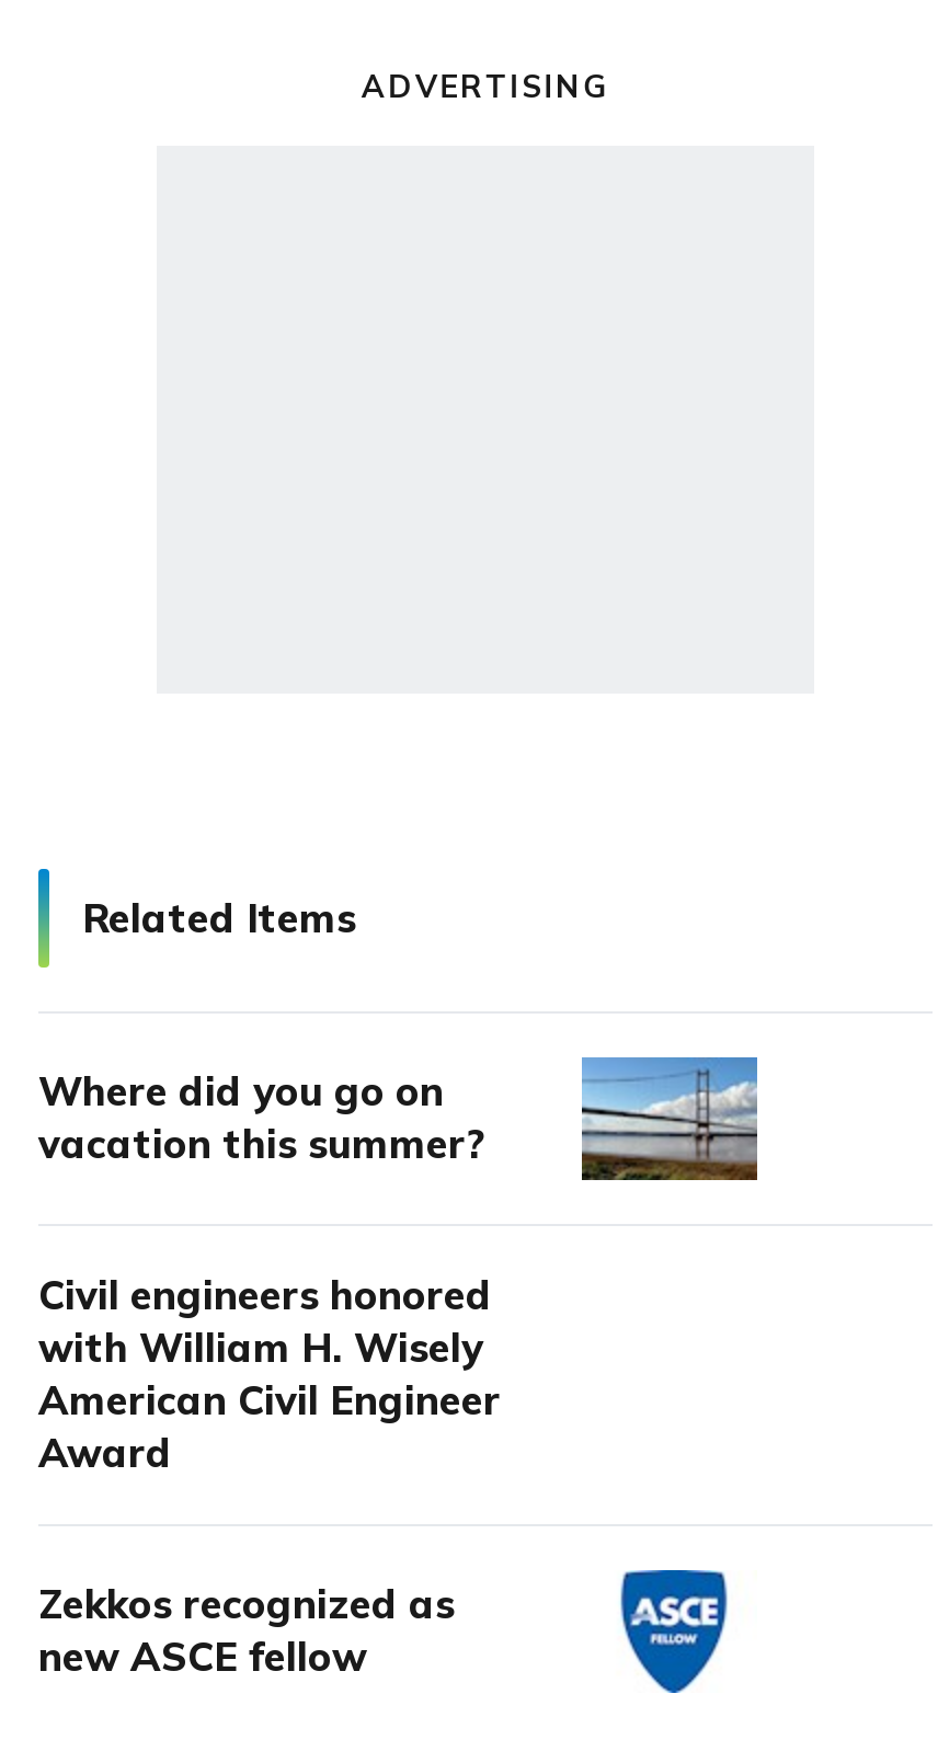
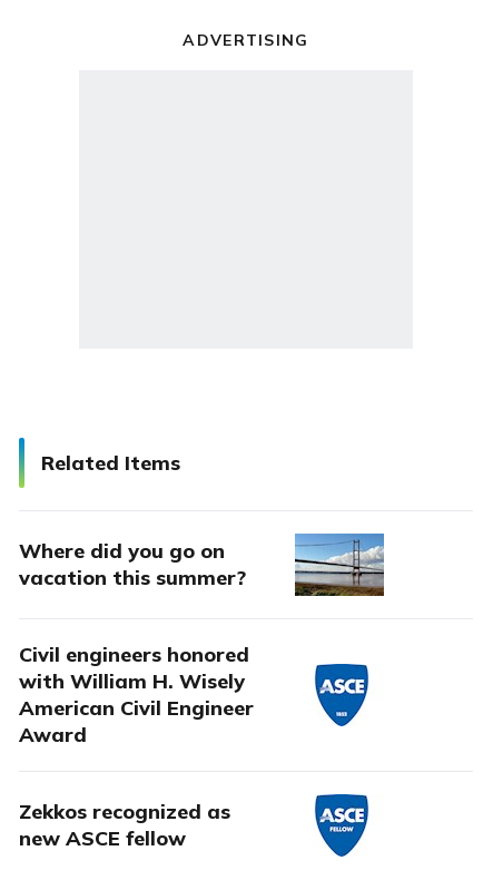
none -> [314,663,369,727] [image]

